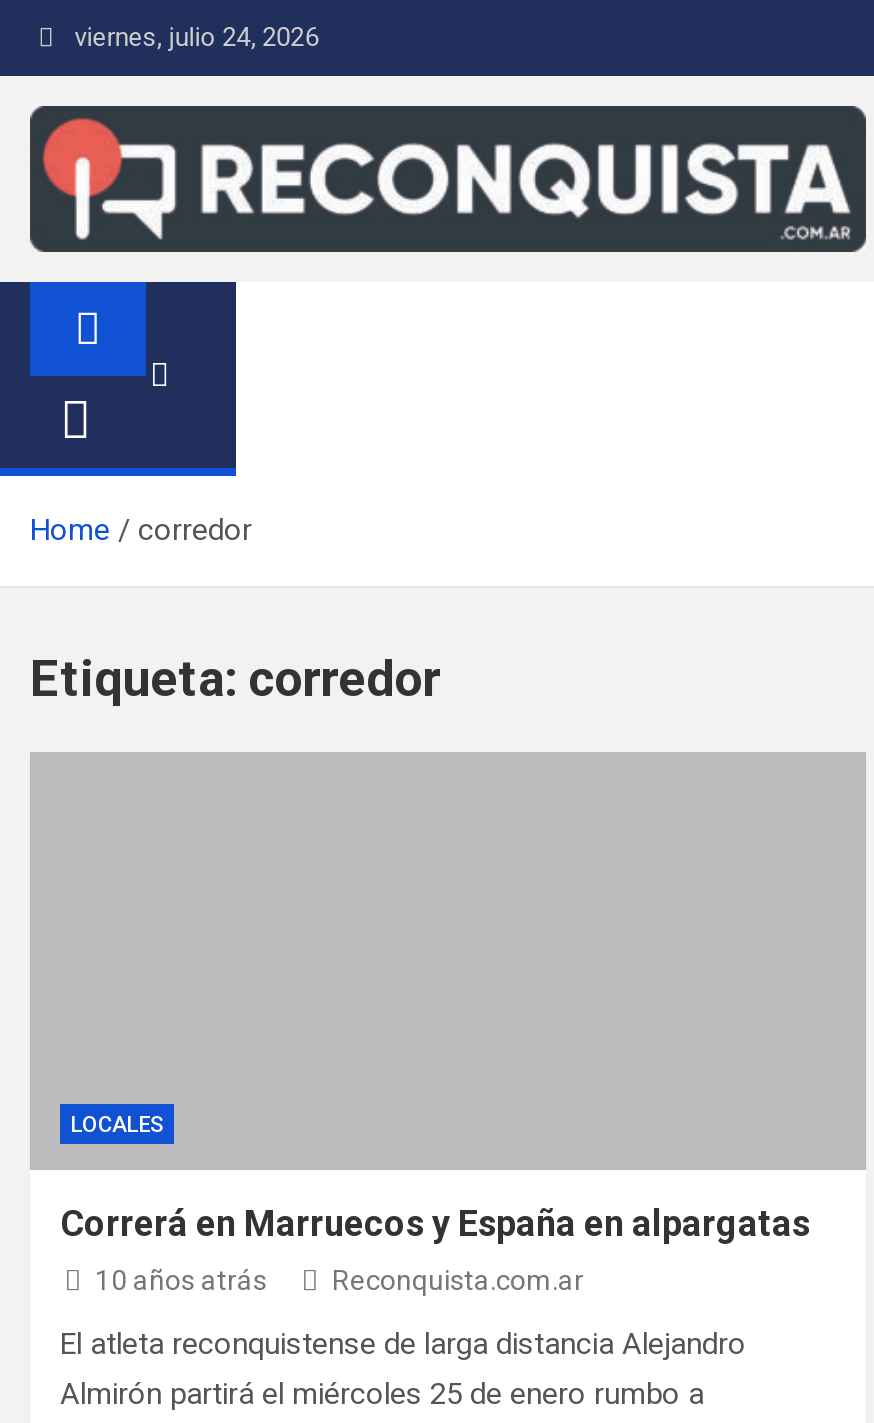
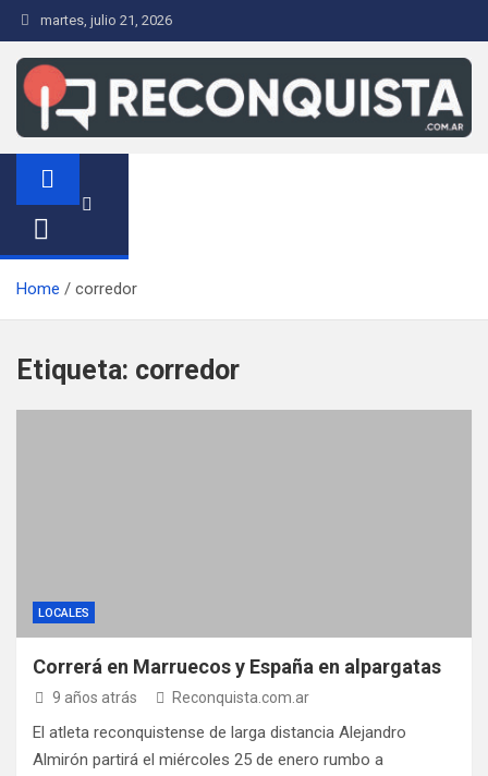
[62,22,318,52] viernes, julio 24, 2026 -> [34,12,172,28] martes, julio 21, 2026
[95,1265,267,1297] 10 años atrás -> [52,689,137,707] 9 años atrás

